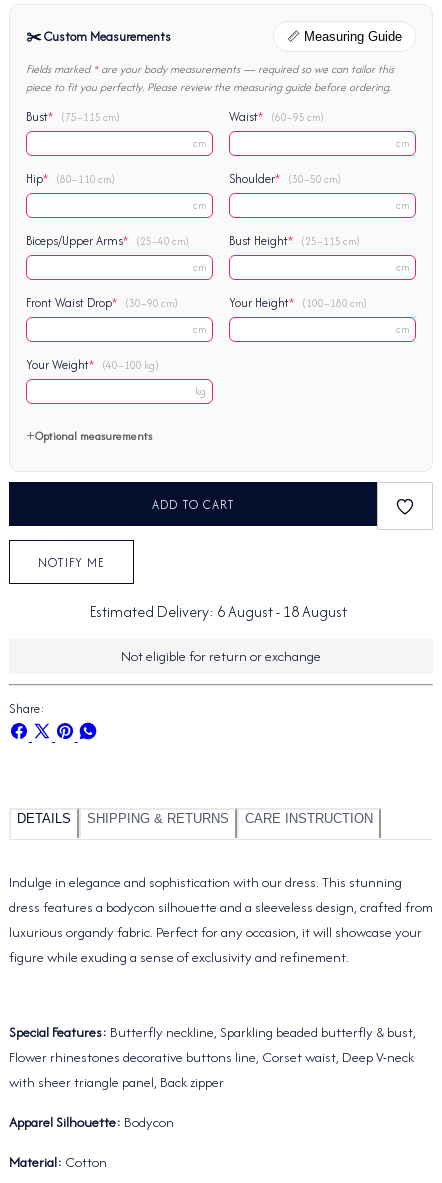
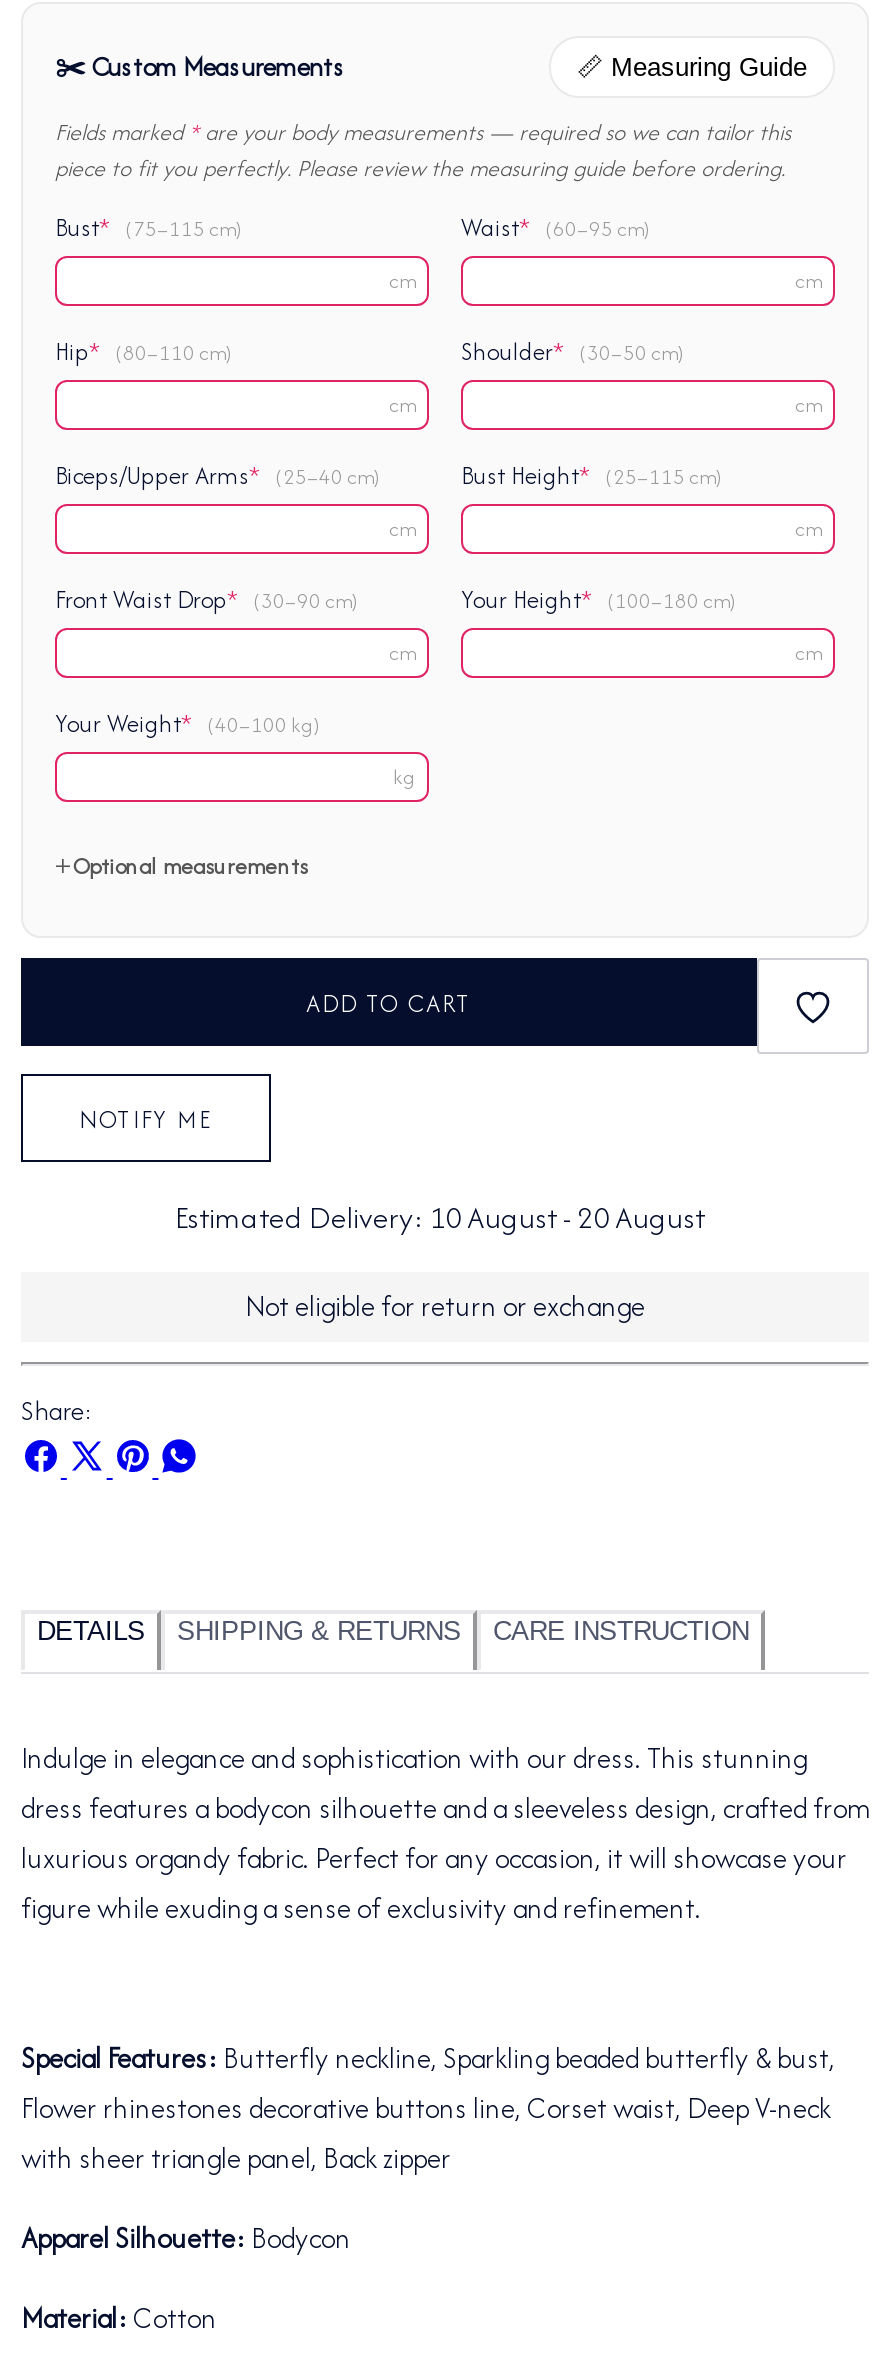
[90,601,347,622] Estimated Delivery: 6 August- 18 August -> [175,1196,705,1238] Estimated Delivery: 10 August- 20 August

